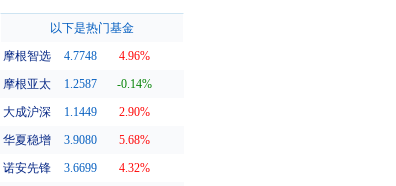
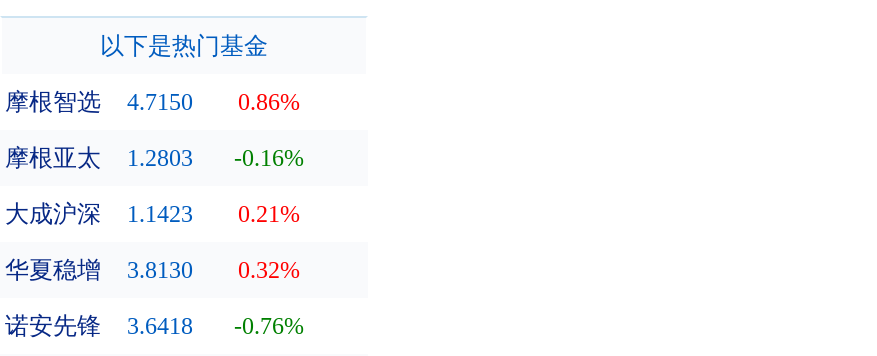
[63,49,96,63] 4.7748 -> [127,88,193,116] 4.7150
[119,49,150,63] 4.96% -> [238,88,300,116] 0.86%
[63,77,96,91] 1.2587 -> [127,144,193,172] 1.2803
[117,77,152,91] -0.14% -> [234,144,304,172] -0.16%
[63,105,96,119] 1.1449 -> [127,200,193,228] 1.1423
[119,105,150,119] 2.90% -> [238,200,300,228] 0.21%
[63,133,96,147] 3.9080 -> [127,256,193,284] 3.8130
[119,133,150,147] 5.68% -> [238,256,300,284] 0.32%
[63,161,96,175] 3.6699 -> [127,312,193,340] 3.6418
[119,161,150,175] 4.32% -> [234,312,304,340] -0.76%

